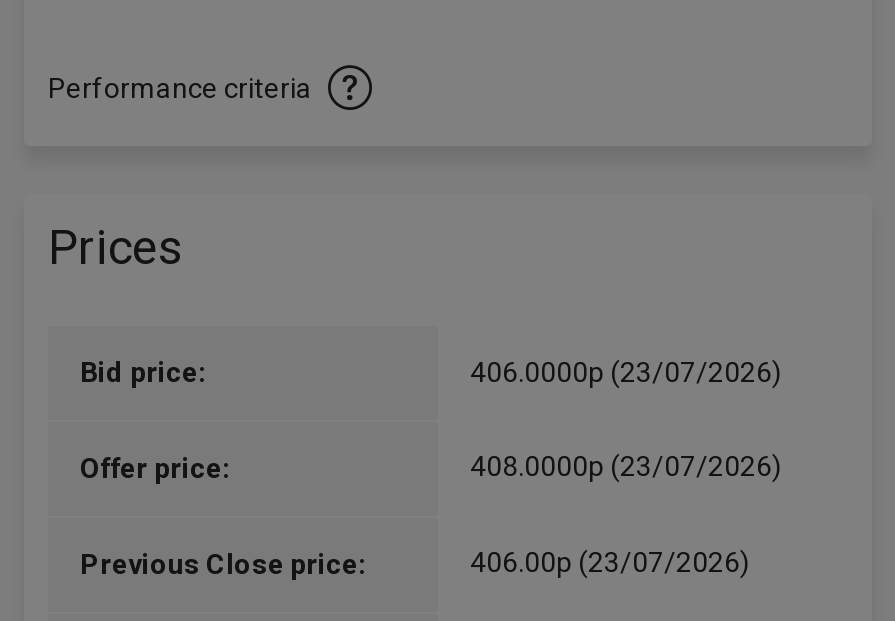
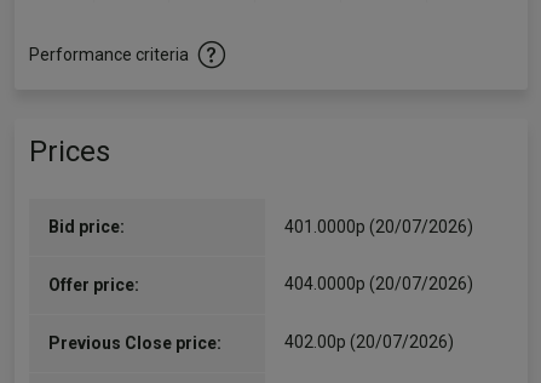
[470,356,782,388] 406.0000p (23/07/2026) -> [284,217,473,236] 401.0000p (20/07/2026)
[470,450,782,482] 408.0000p (23/07/2026) -> [284,274,473,293] 404.0000p (20/07/2026)
[470,546,750,578] 406.00p (23/07/2026) -> [284,332,454,351] 402.00p (20/07/2026)

